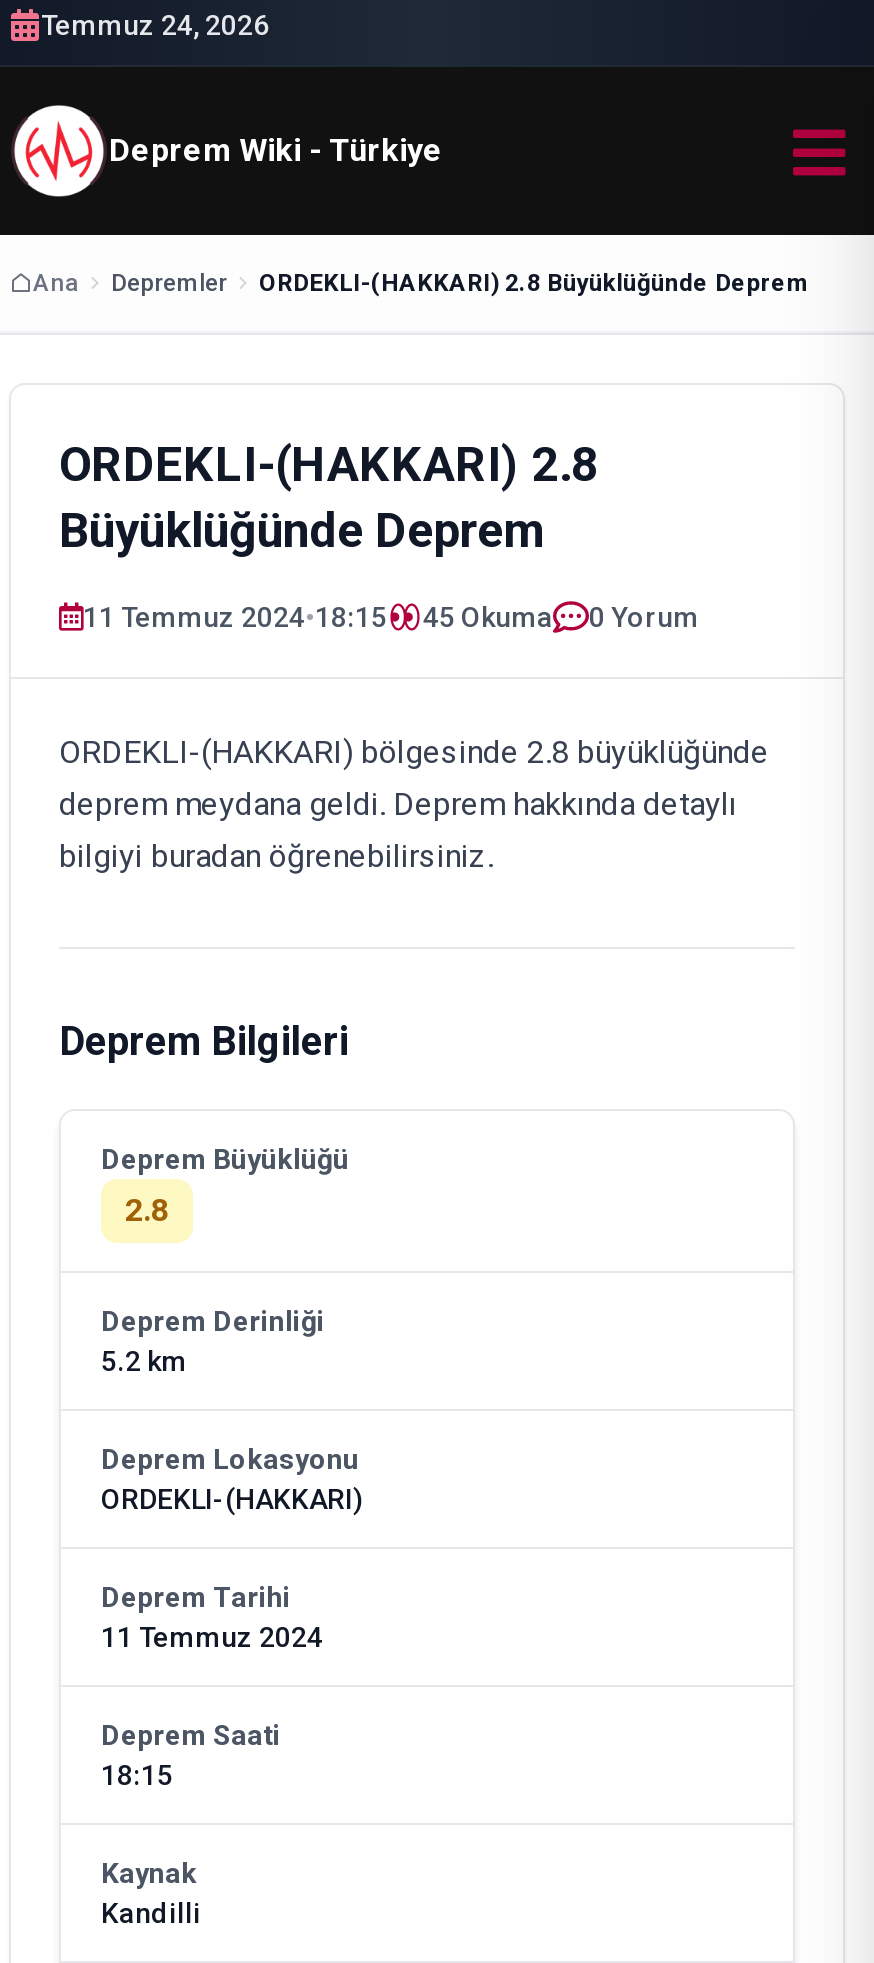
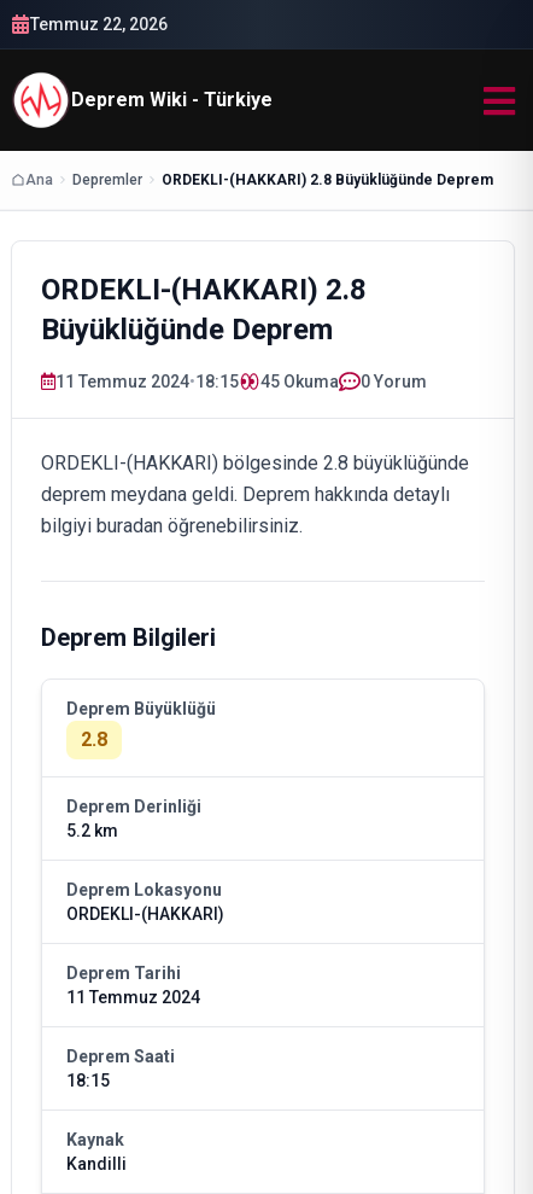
[41,9,269,41] Temmuz 24, 2026 -> [30,14,168,34] Temmuz 22, 2026

